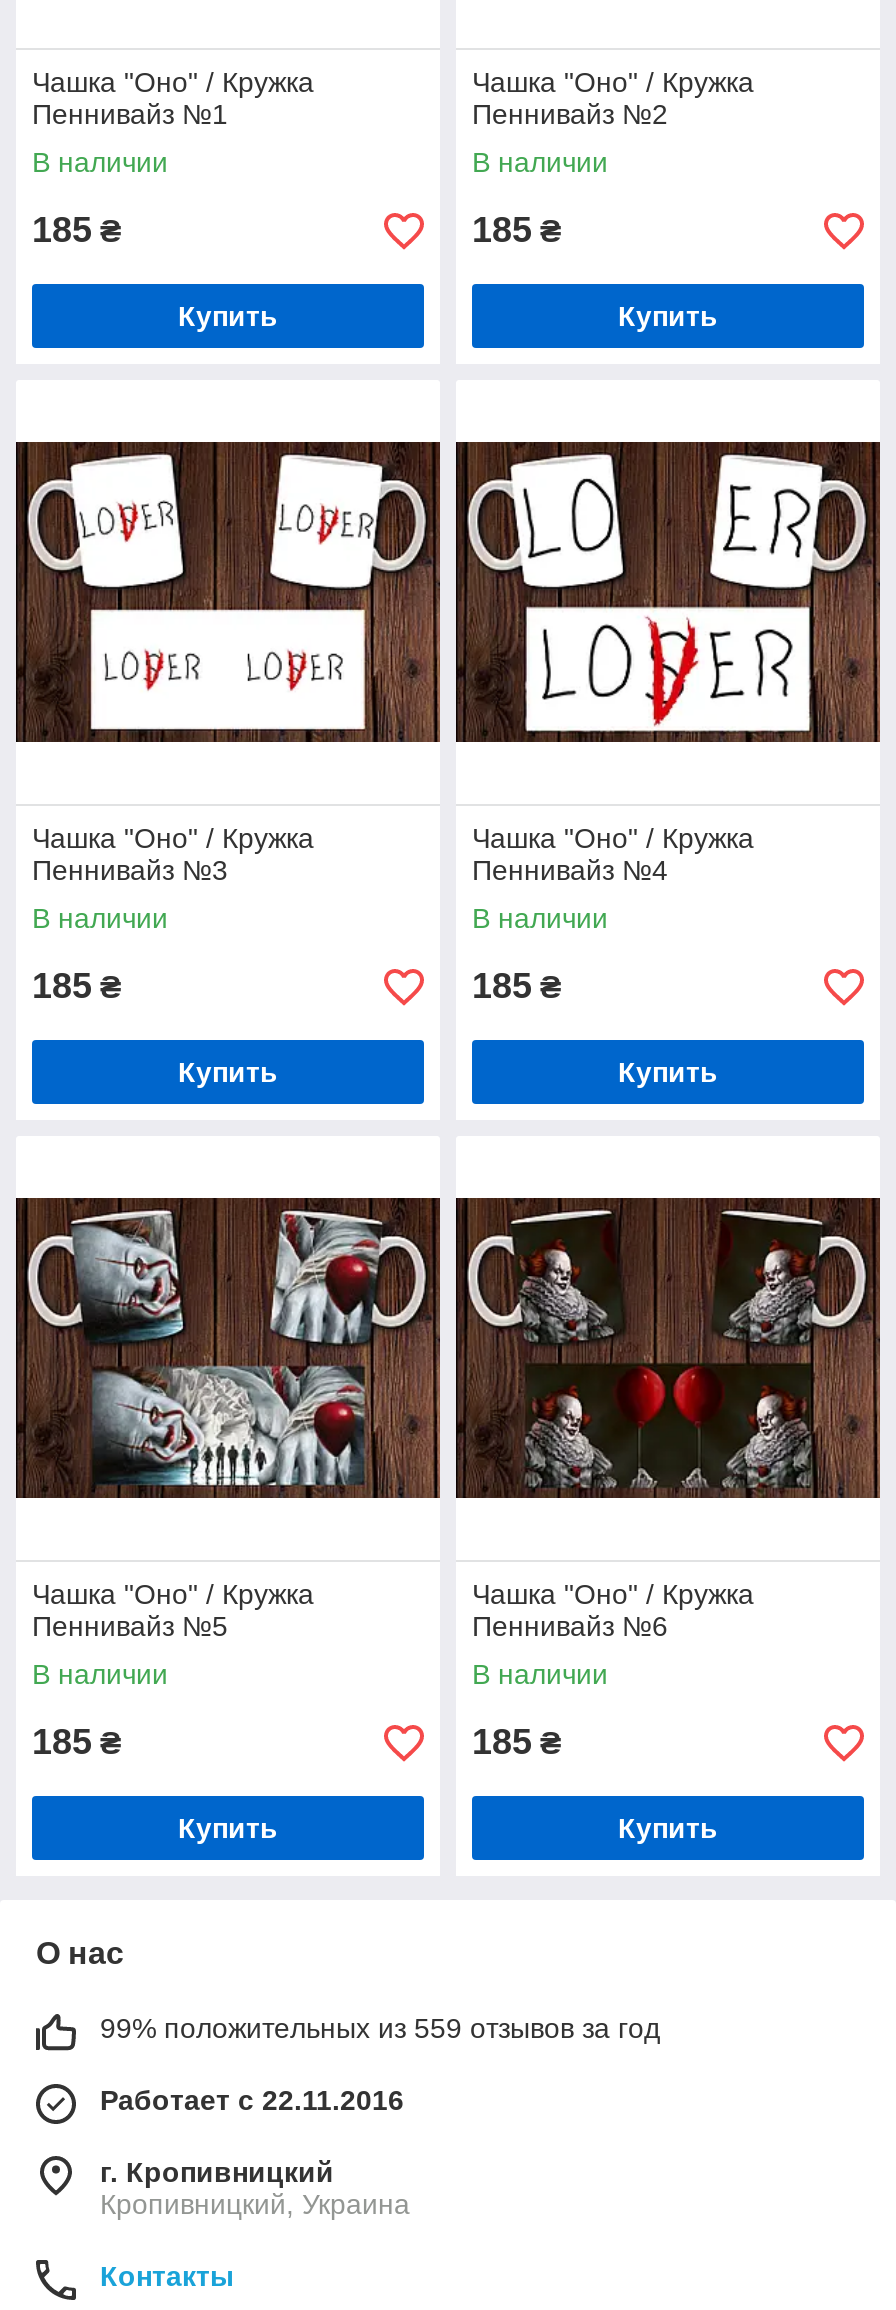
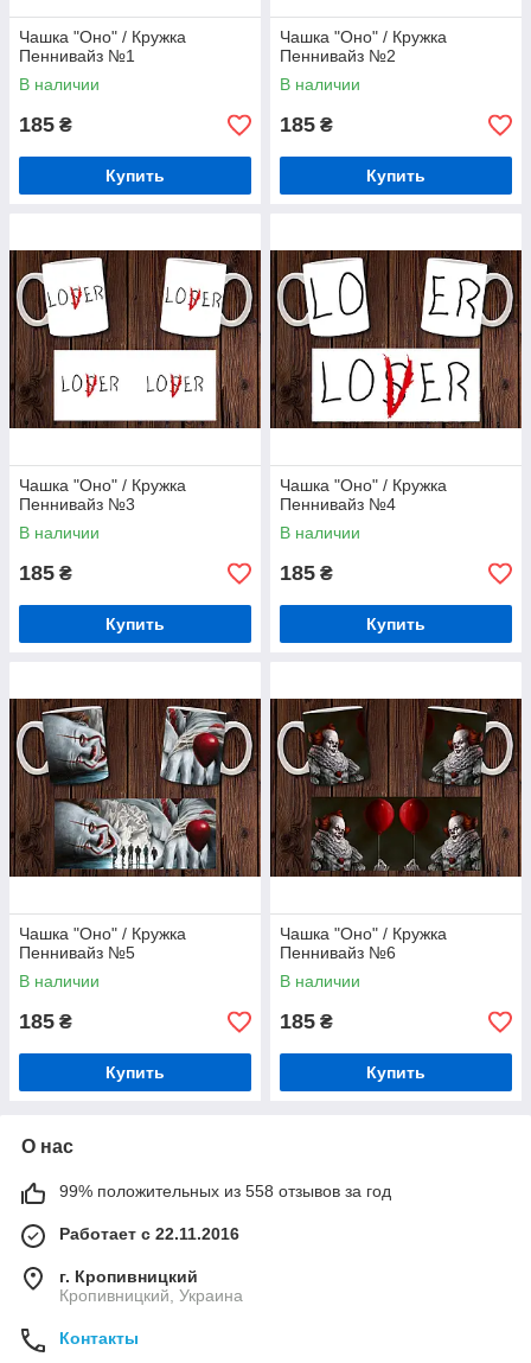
[100,2012,660,2044] 99% положительных из 559 отзывов за год -> [59,1182,391,1200] 99% положительных из 558 отзывов за год

